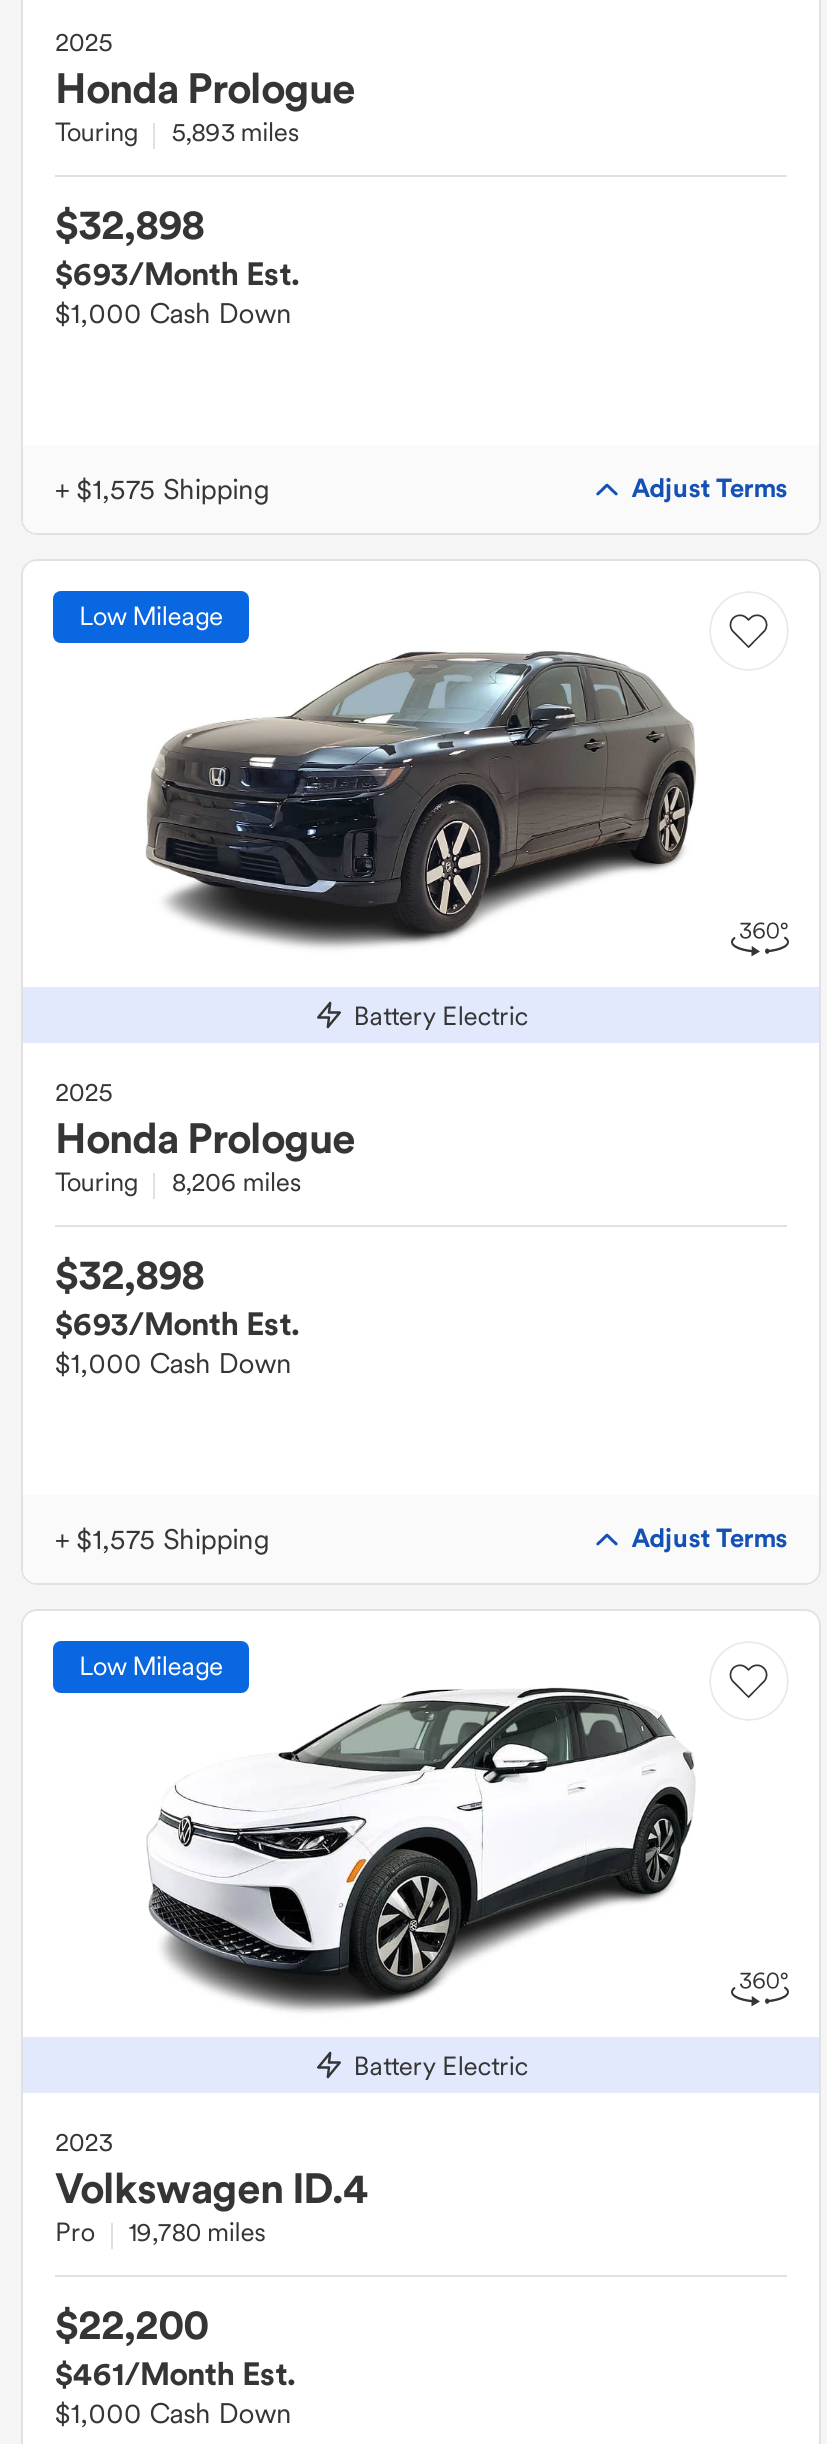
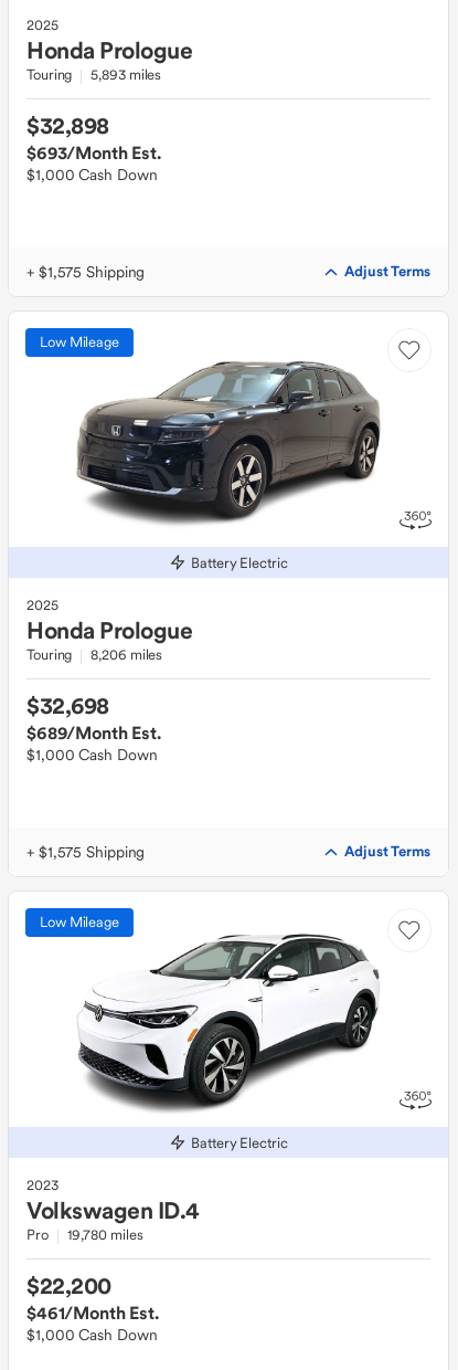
[55,1247,204,1301] $32,898 -> [26,691,109,720] $32,698
[55,1303,299,1343] $693/Month Est. -> [26,721,161,744] $689/Month Est.

